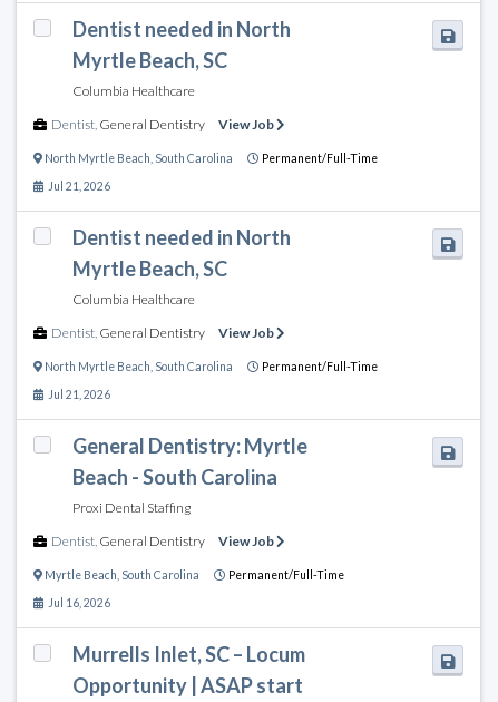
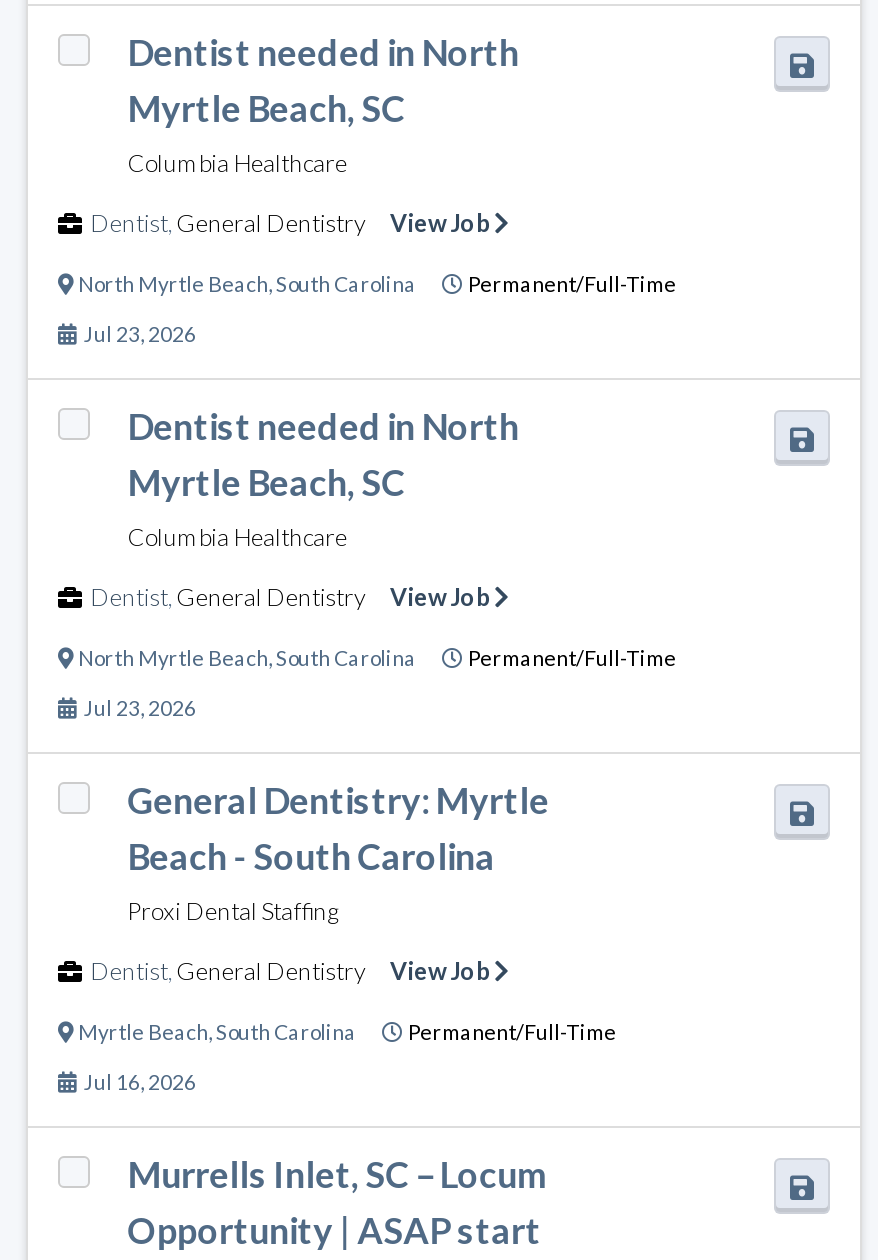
[43,179,110,193] Jul 21, 2026 -> [76,322,196,346] Jul 23, 2026
[43,388,110,401] Jul 21, 2026 -> [76,696,196,720] Jul 23, 2026

